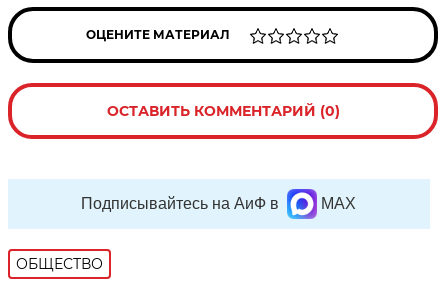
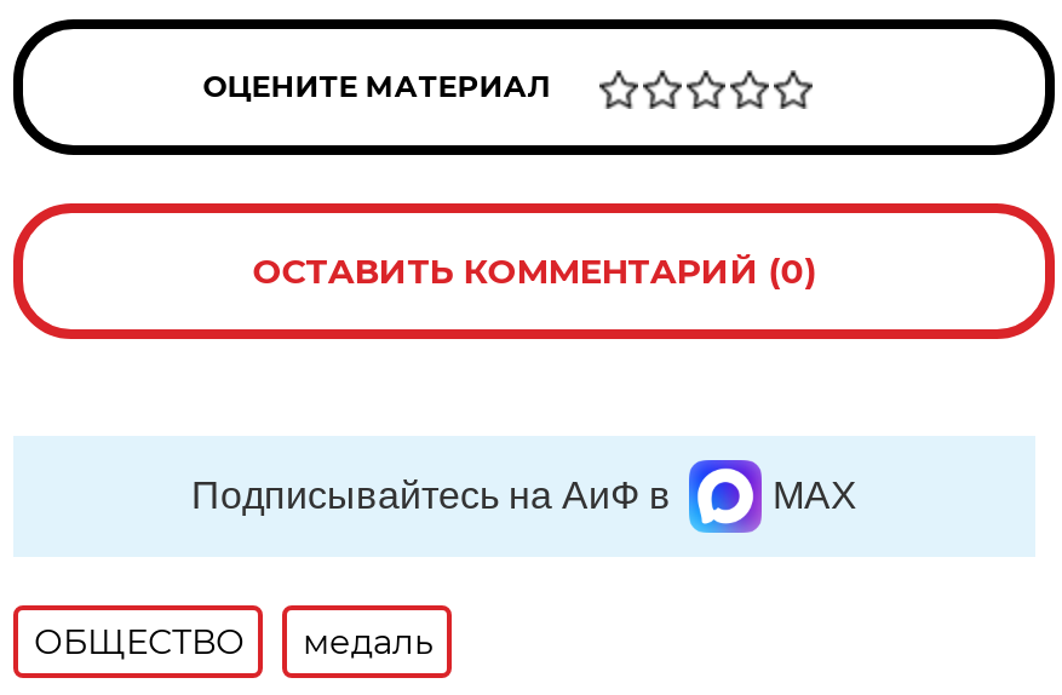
none -> [302,620,433,664] медаль

